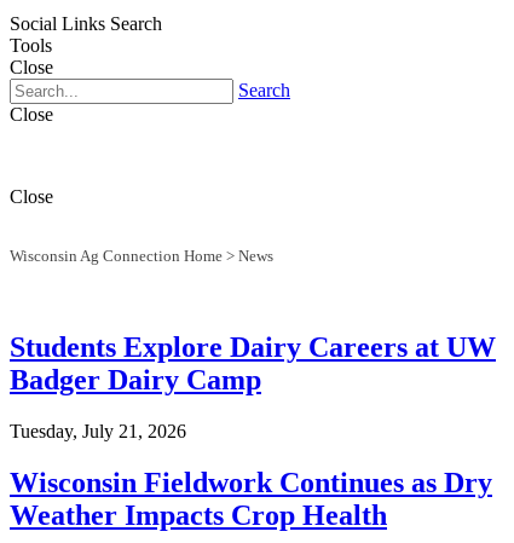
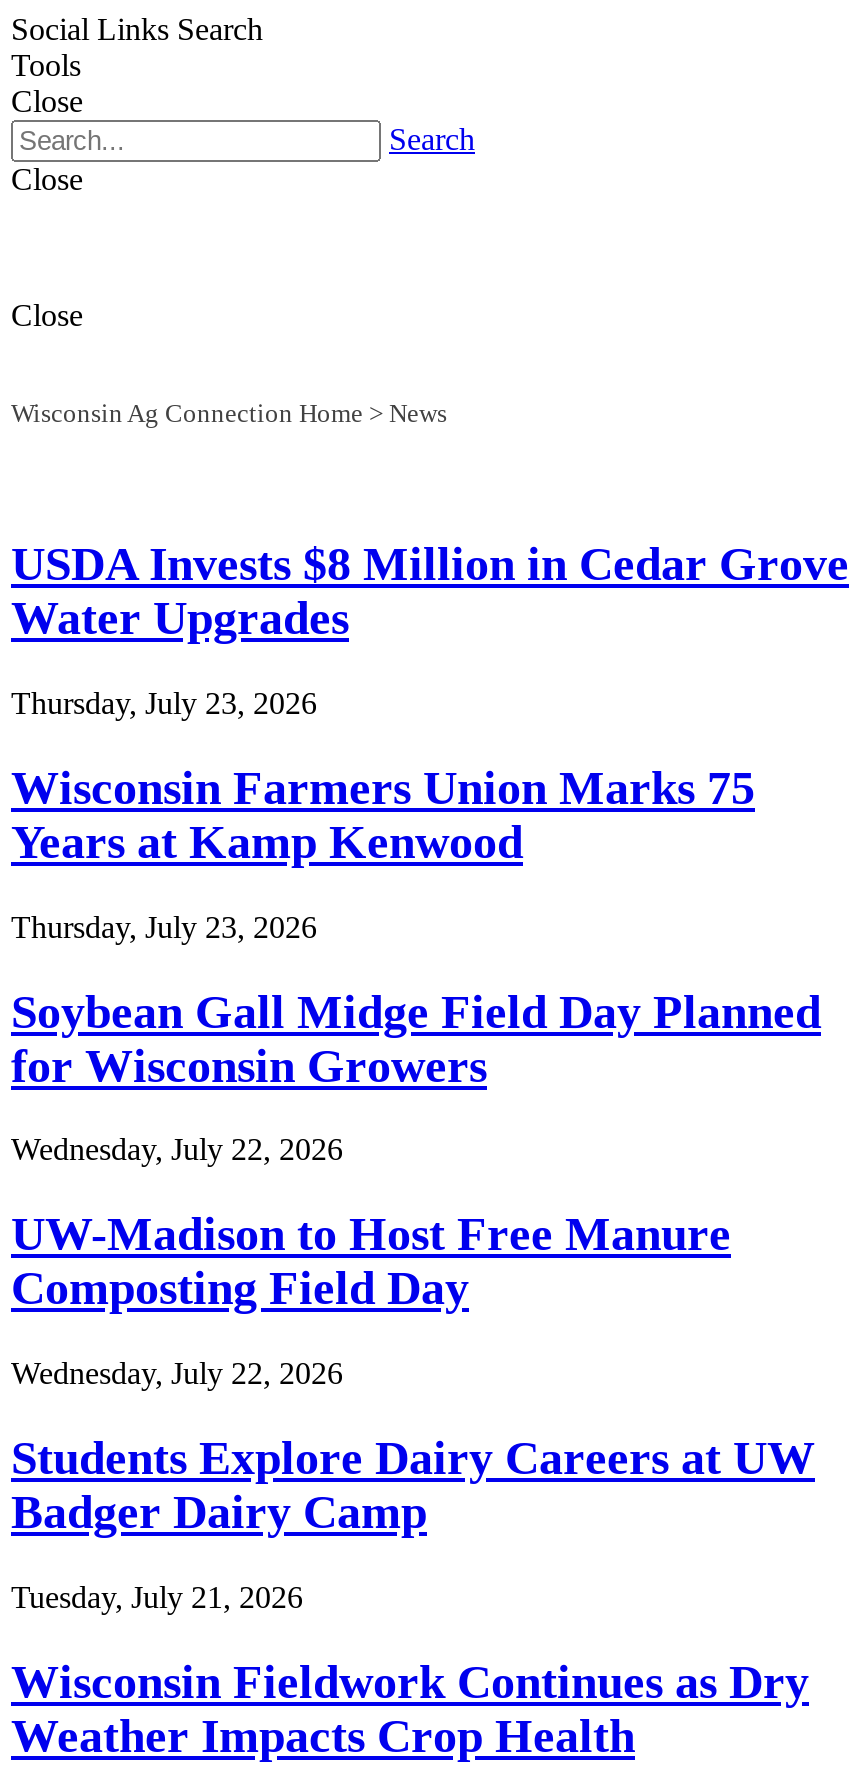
none -> [11,538,849,1390] USDA Invests $8 Million in Cedar Grove | Water Upgrades | Thursday, July 23, 2026 | Wisconsin Farmers Union Marks 75 | Years at Kamp Kenwood | Thursday, July 23, 2026 | Soybean Gall Midge Field Day Planned | for Wisconsin Growers | Wednesday, July 22, 2026 | UW-Madison to Host Free Manure | Composting Field Day | Wednesday, July 22, 2026

